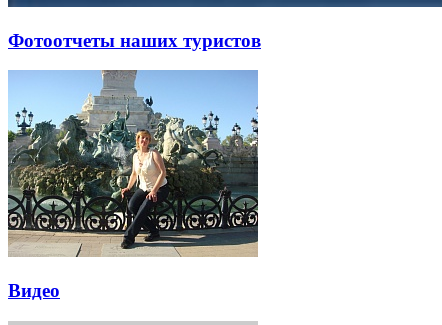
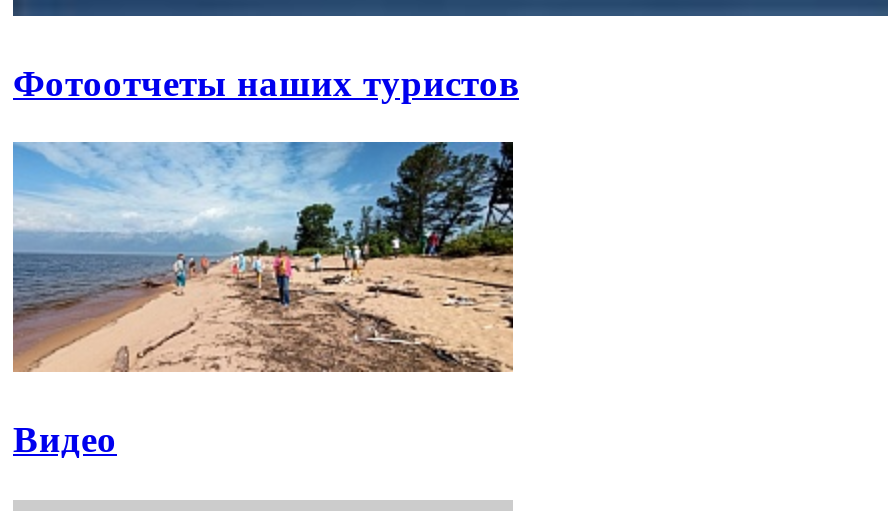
[7,69,259,257] [image] -> [13,140,515,372] [image]

